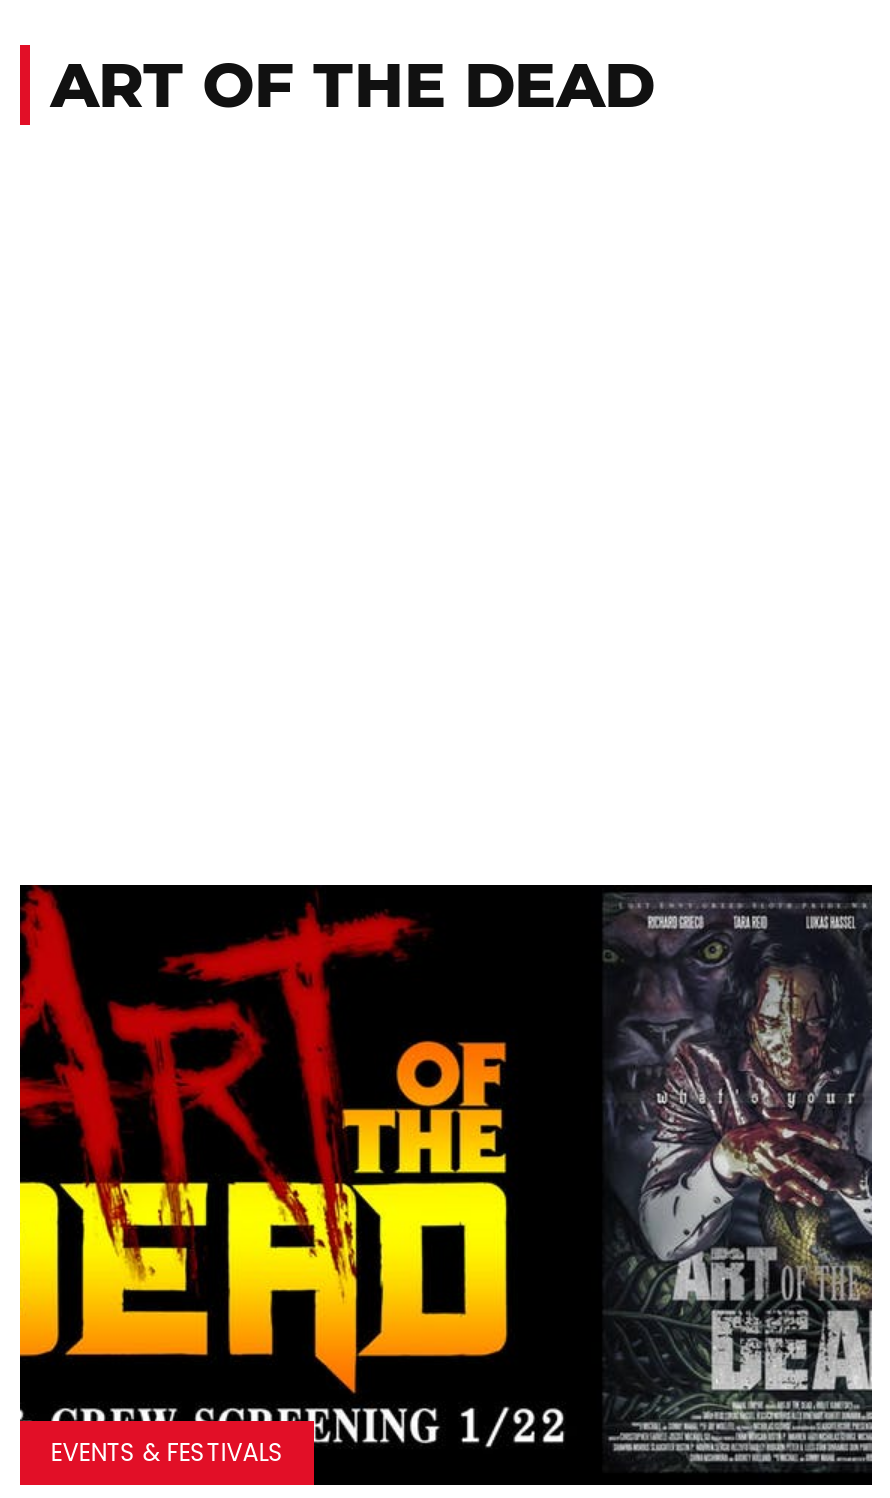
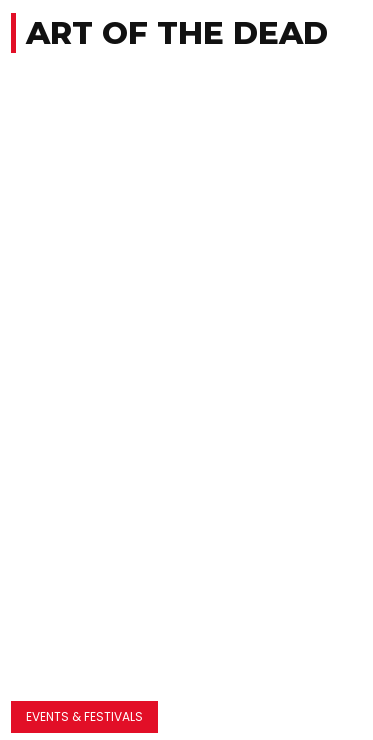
[18,883,874,1487] [image] -> none

